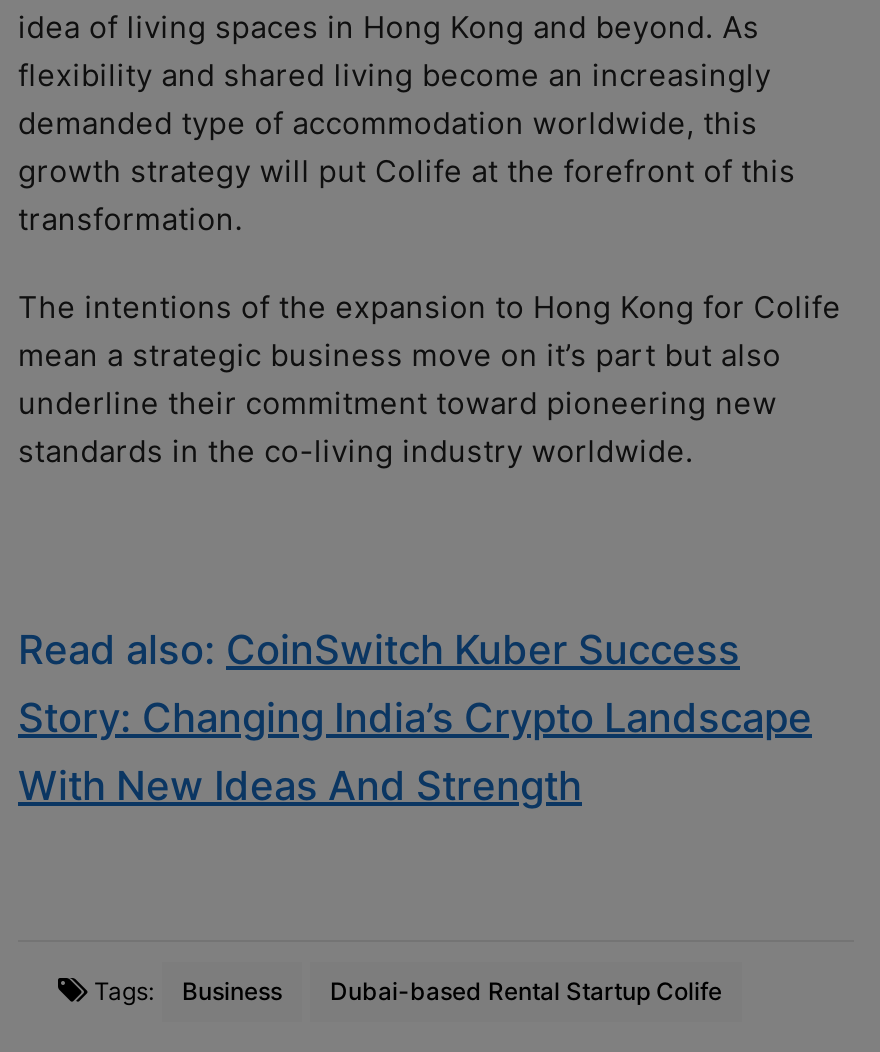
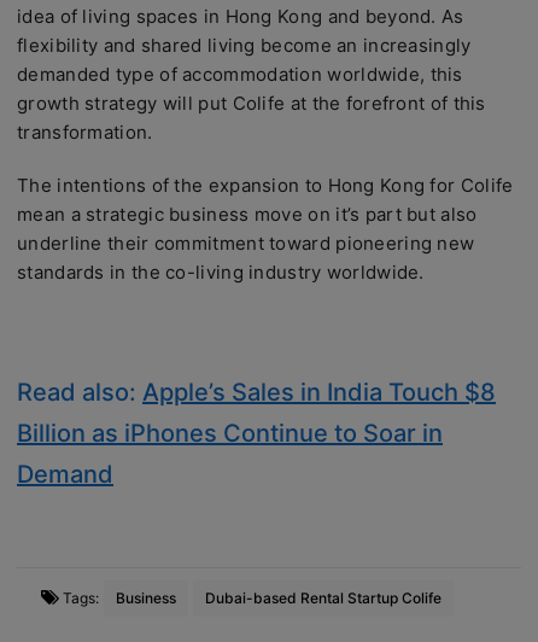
[18,626,812,810] Read also: CoinSwitch Kuber Success | Story: Changing India’s Crypto Landscape | With New Ideas And Strength -> [17,378,496,489] Read also: Apple’s Sales in India Touch $8 | Billion as iPhones Continue to Soar in | Demand

